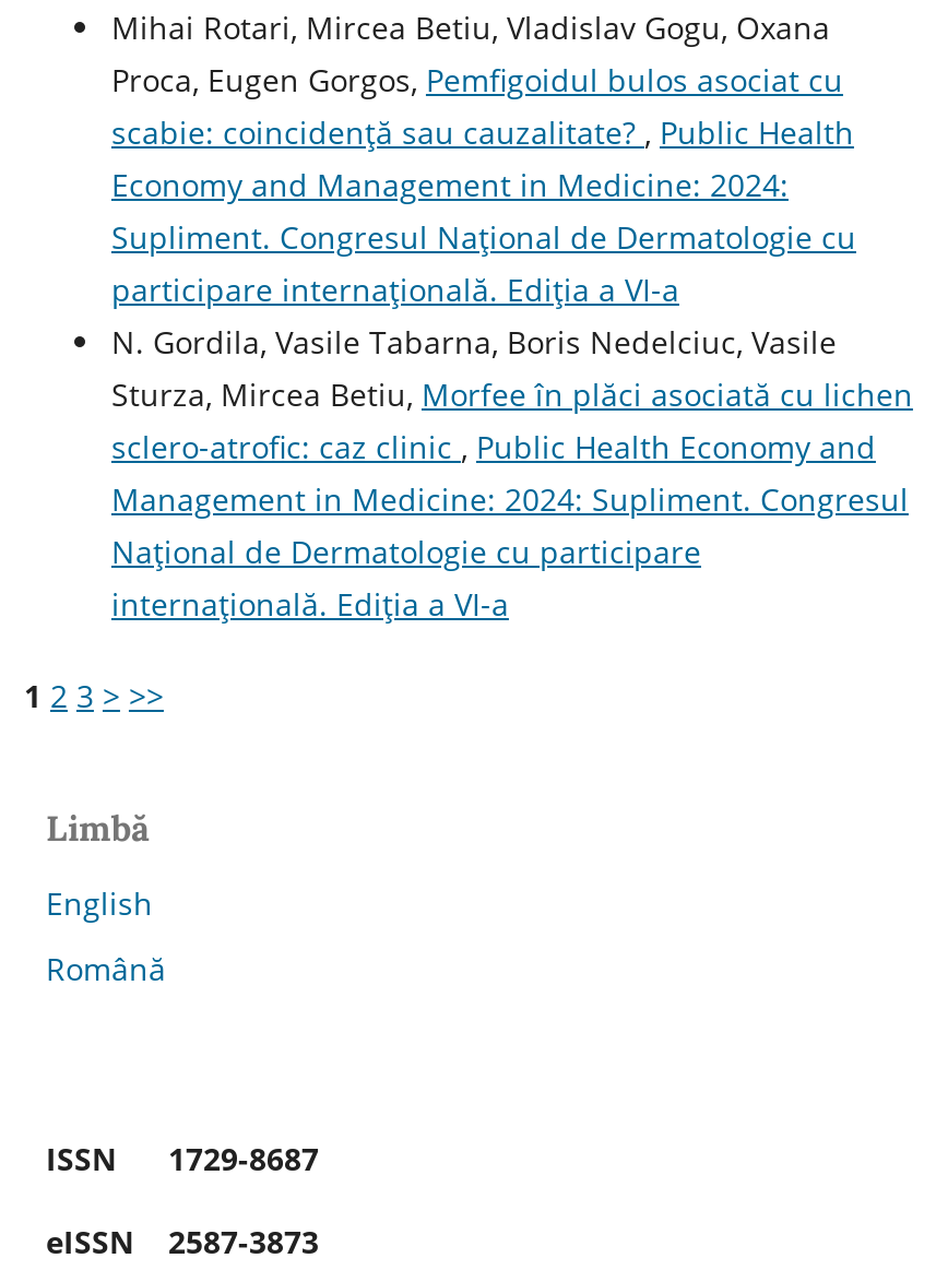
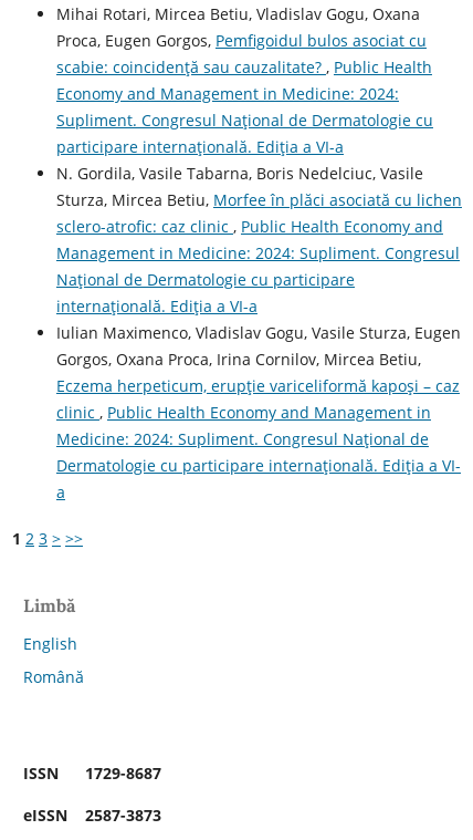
none -> [56,322,461,503] Iulian Maximenco, Vladislav Gogu, Vasile Sturza, Eugen | Gorgos, Oxana Proca, Irina Cornilov, Mircea Betiu, | Eczema herpeticum, erupție variceliformă kapoși – caz | clinic, Public Health Economy and Management in | Medicine: 2024: Supliment. Congresul Național de | Dermatologie cu participare internațională. Ediția a VI- | a

